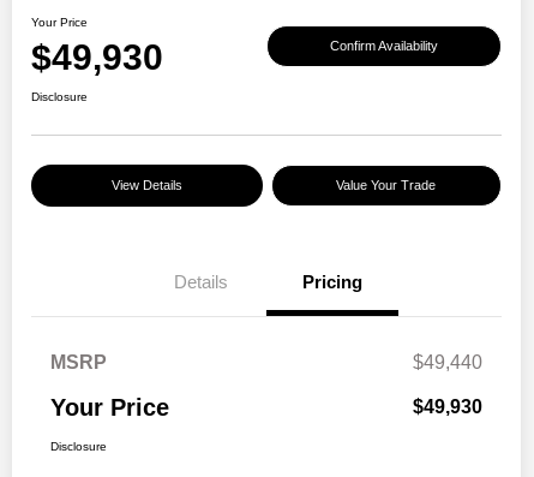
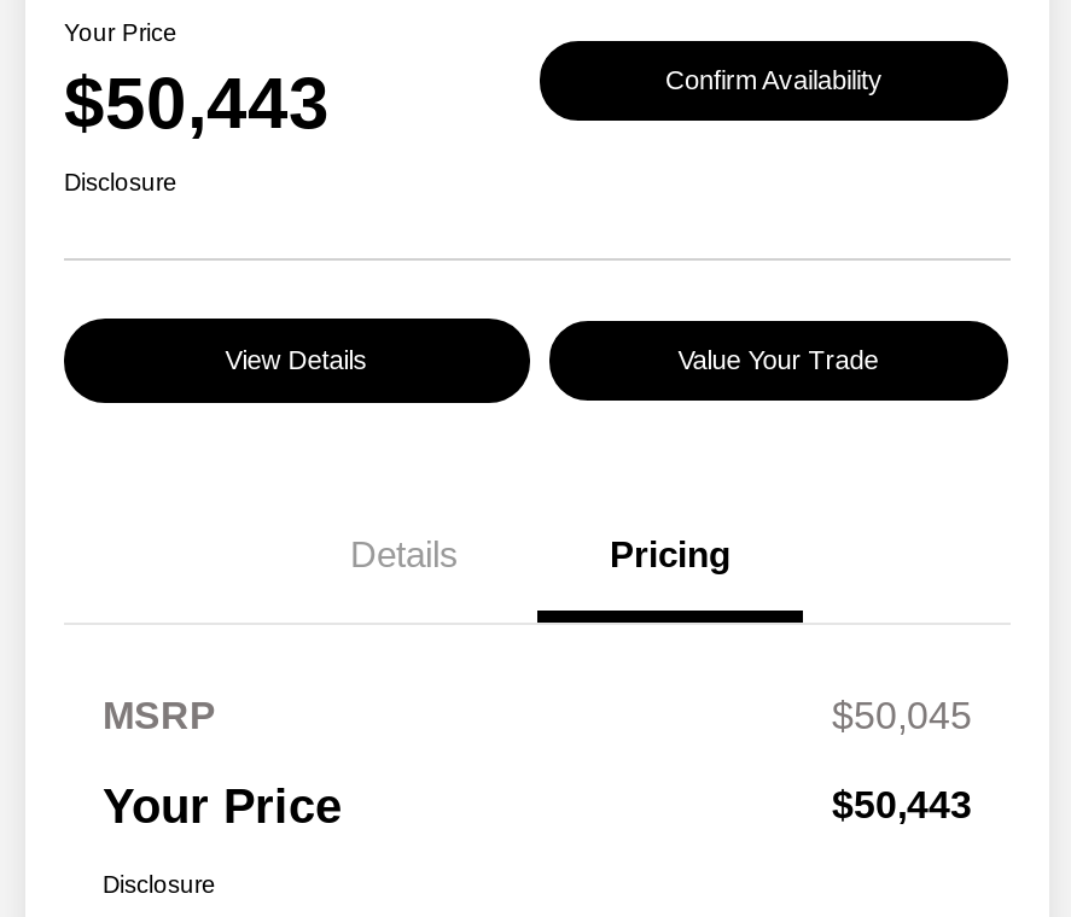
[31,37,163,77] $49,930 -> [64,63,330,143] $50,443
[413,352,482,373] $49,440 -> [832,695,972,736] $50,045
[413,397,482,417] $49,930 -> [832,785,972,826] $50,443

